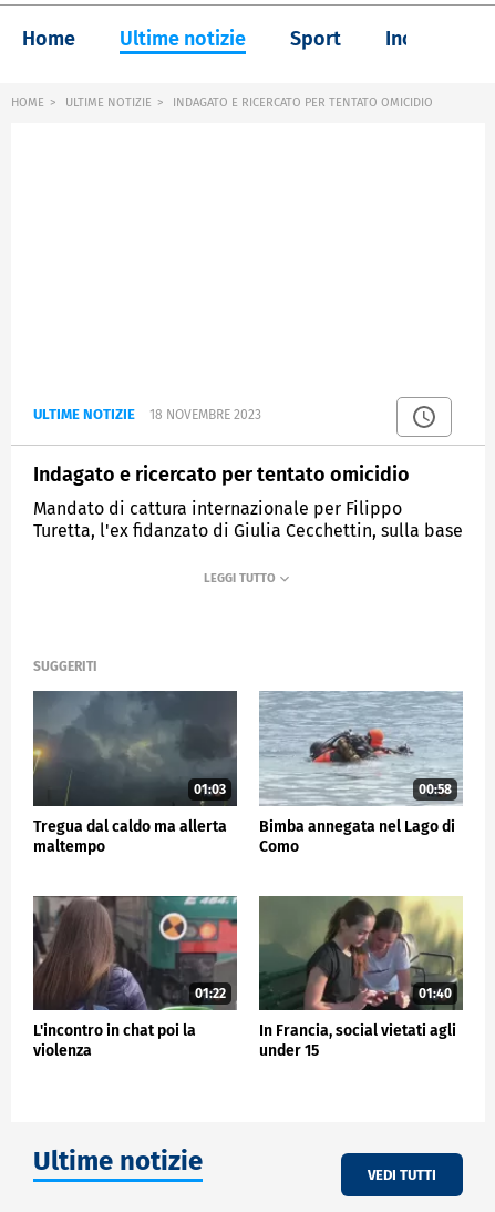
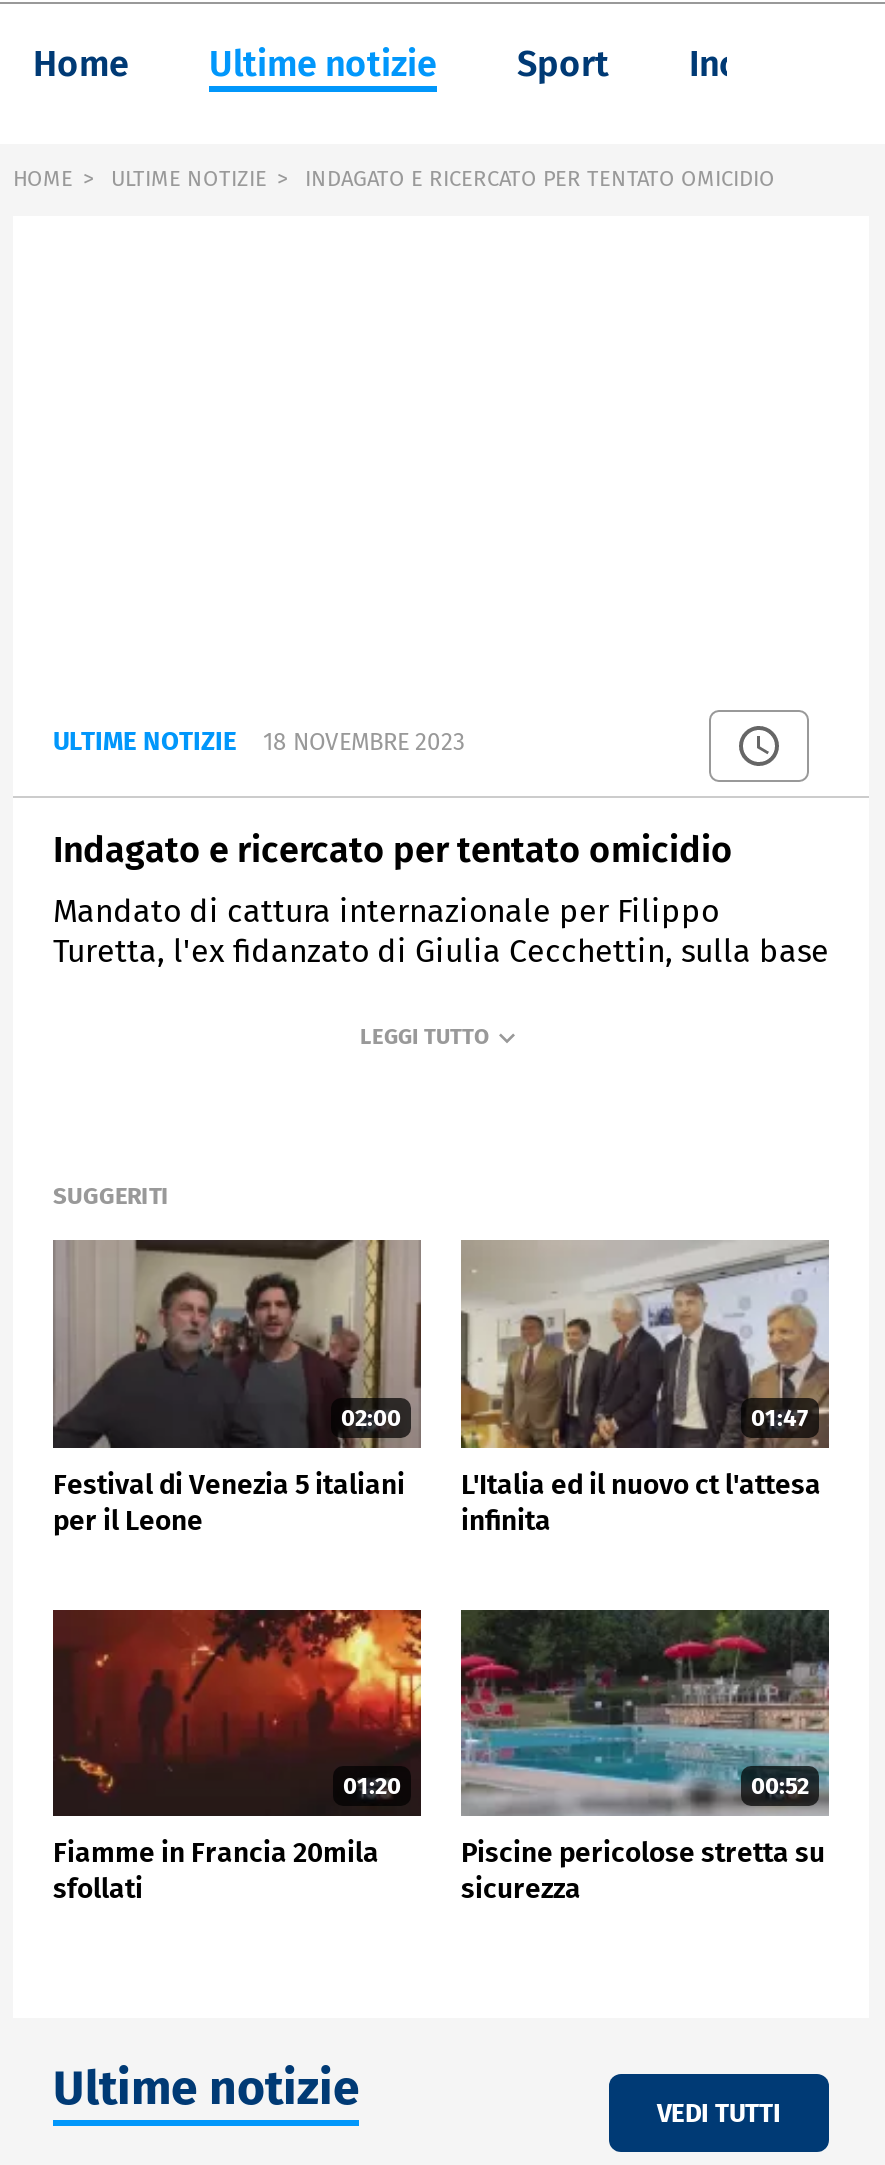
[33,690,238,807] [image] | 01:03 -> [53,1238,421,1450] [image] | 02:00
[259,691,463,806] [image] | 00:58 -> [459,1240,829,1450] [image] | 01:47
[33,817,227,856] Tregua dal caldo ma allerta | maltempo -> [53,1468,405,1538] Festival di Venezia 5 italiani | per il Leone
[259,817,455,856] Bimba annegata nel Lago di | Como -> [461,1468,821,1538] L'Italia ed il nuovo ct l'attesa | infinita
[33,895,238,1011] [image] | 01:22 -> [53,1608,423,1818] [image] | 01:20
[258,895,464,1010] [image] | 01:40 -> [459,1608,831,1816] [image] | 00:52
[33,1022,196,1060] L'incontro in chat poi la | violenza -> [53,1837,379,1907] Fiamme in Francia 20mila | sfollati
[259,1022,456,1060] In Francia, social vietati agli | under 15 -> [461,1837,825,1907] Piscine pericolose stretta su | sicurezza

